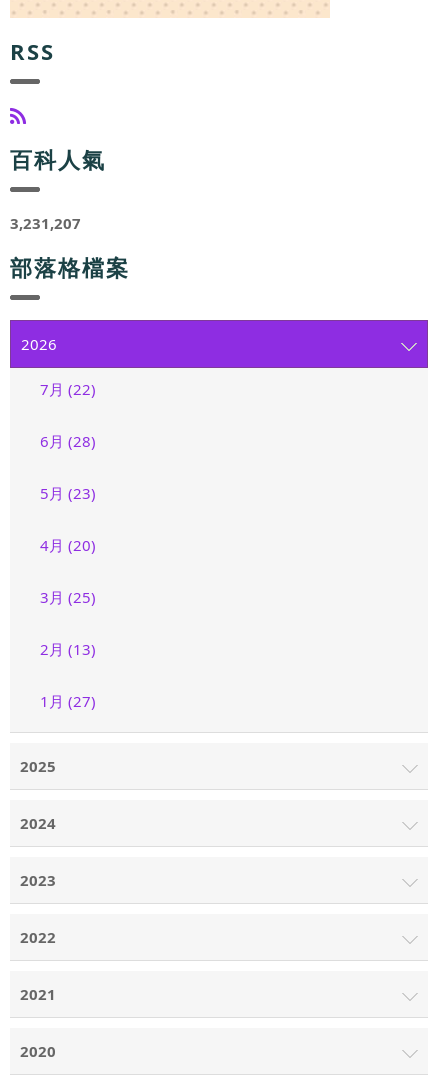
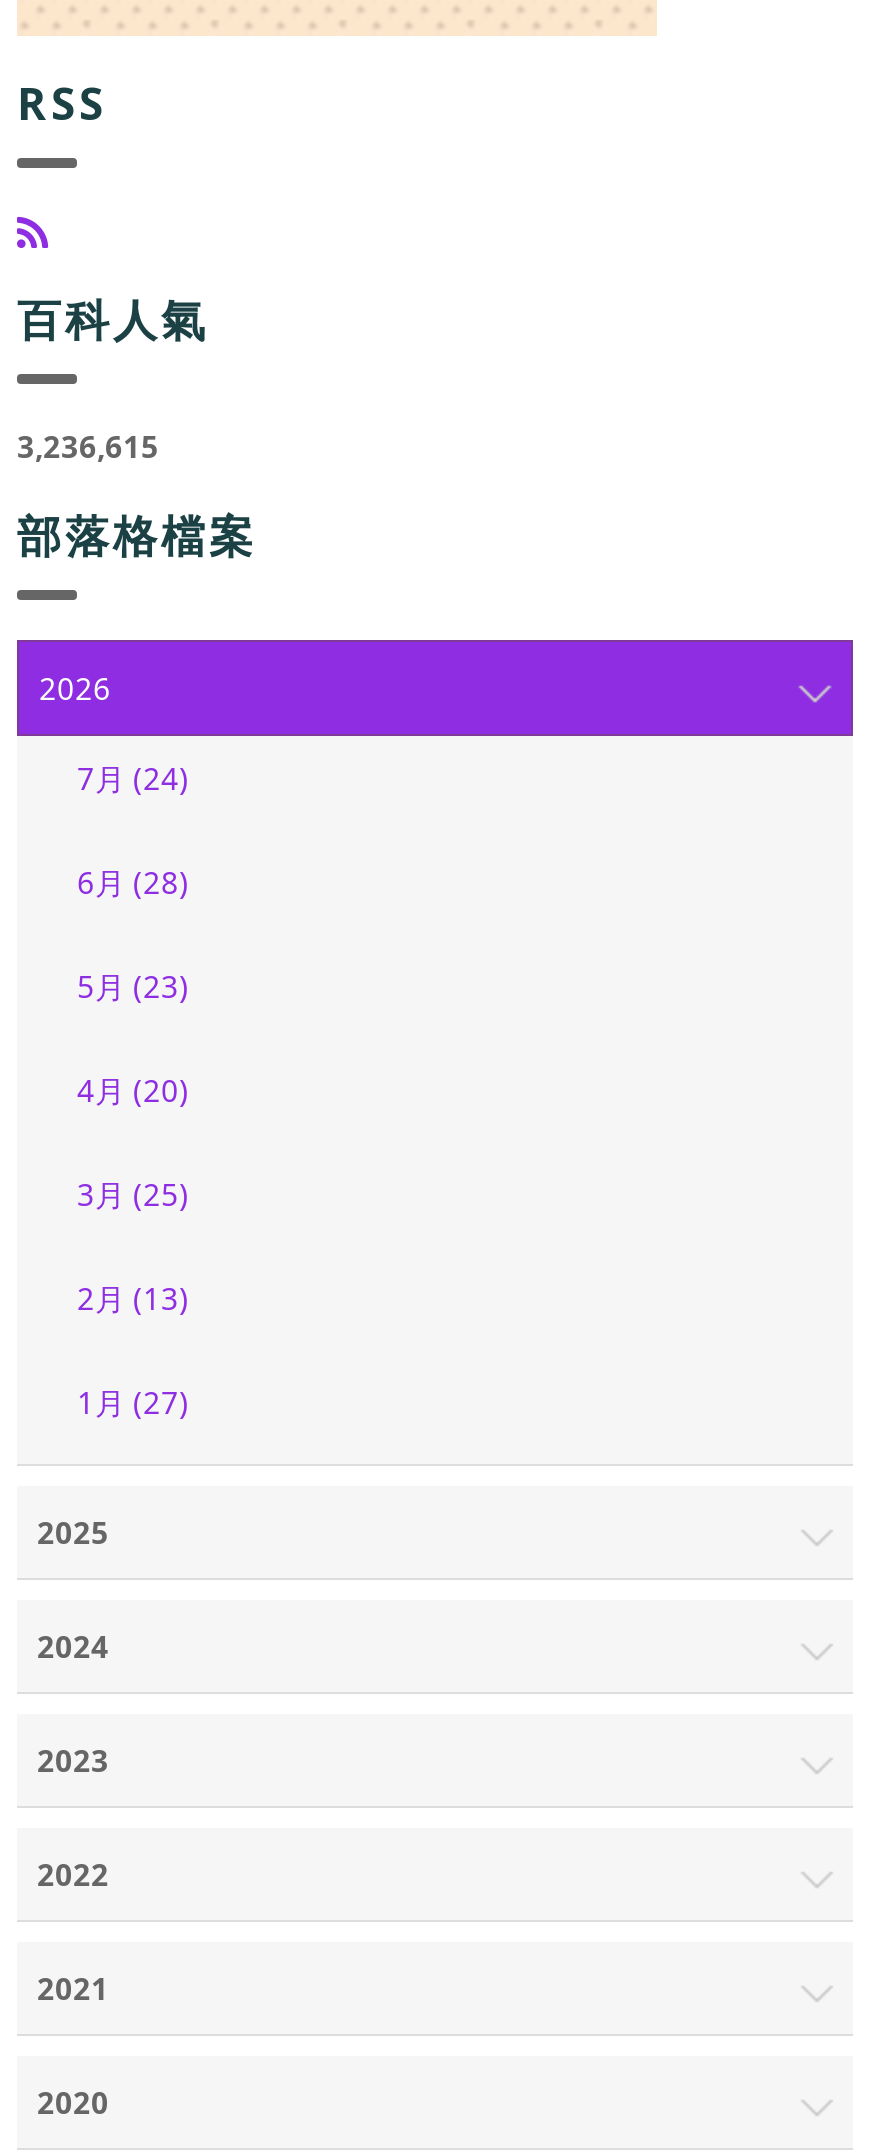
[10,213,81,233] 3,231,207 -> [17,427,159,467] 3,236,615
[40,379,96,399] 7月 (22) -> [77,759,189,799] 7月 (24)

